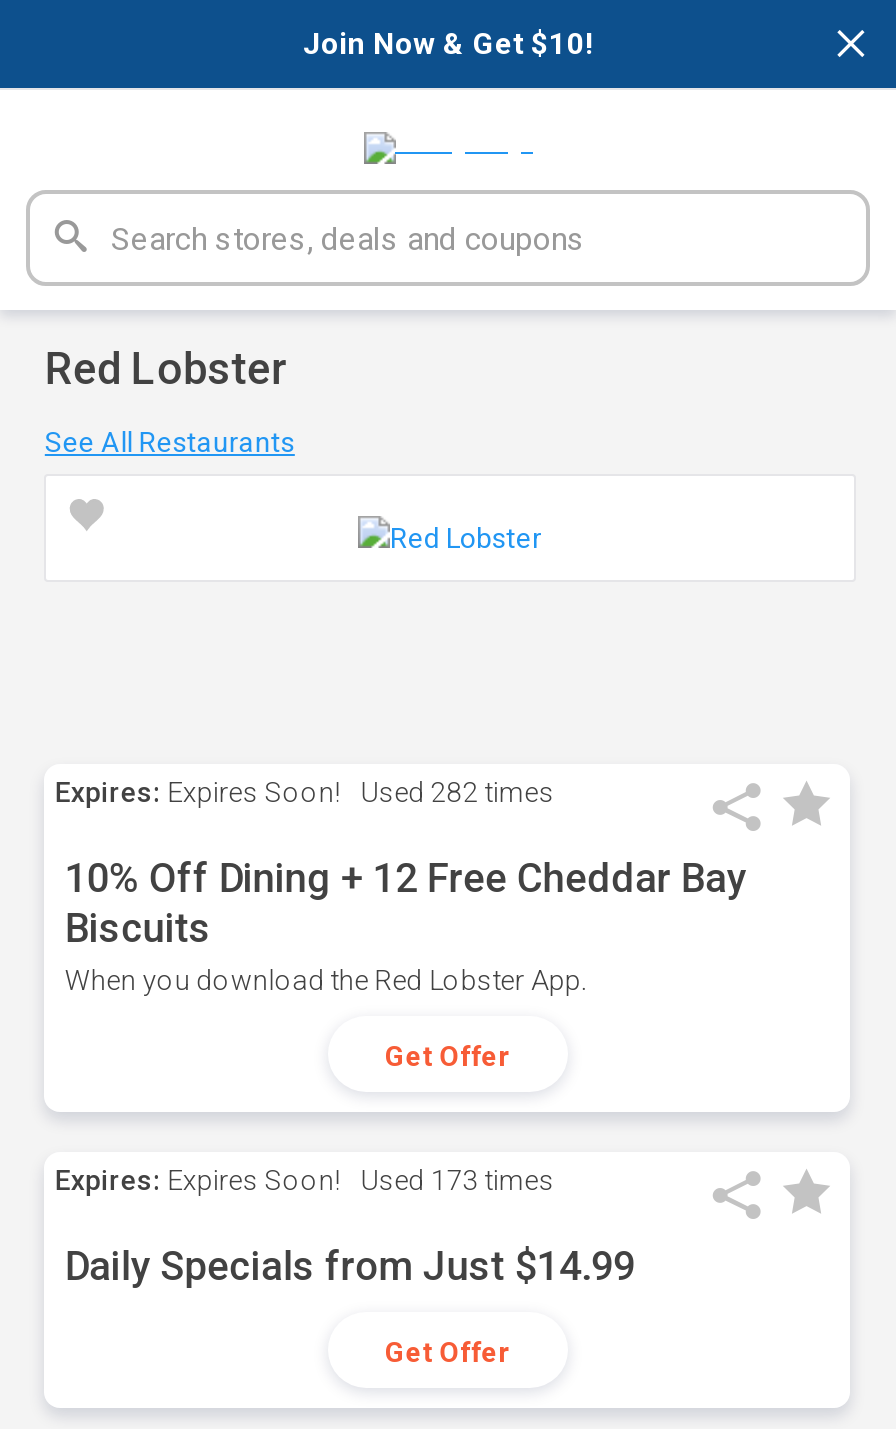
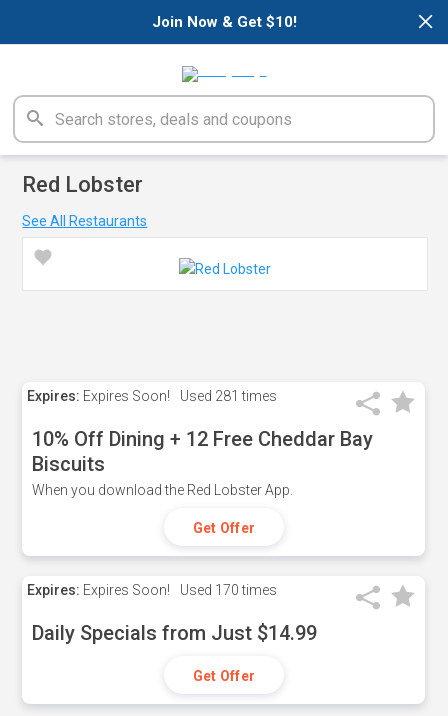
[55,776,555,808] Expires: Expires Soon! Used 282 times -> [27,388,277,404] Expires: Expires Soon! Used 281 times
[55,1164,555,1196] Expires: Expires Soon! Used 173 times -> [27,582,277,598] Expires: Expires Soon! Used 170 times

